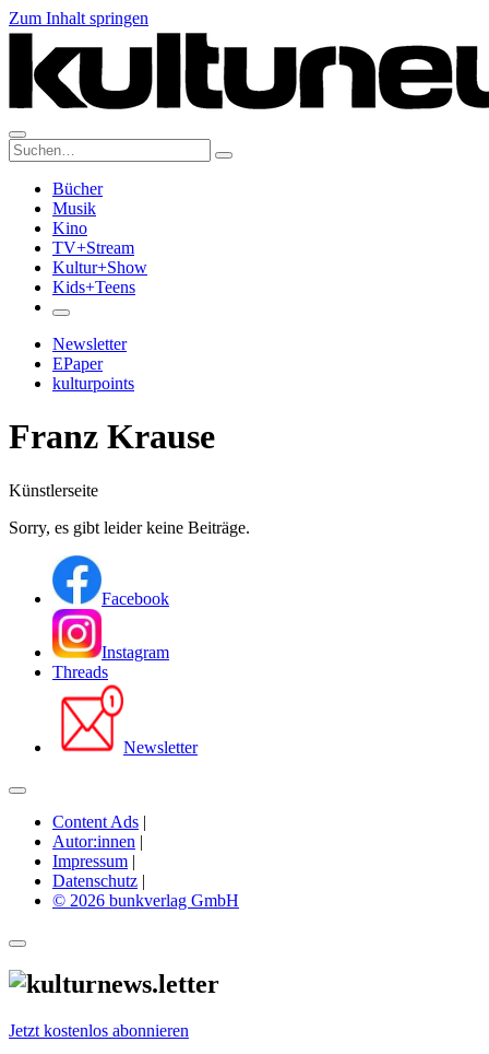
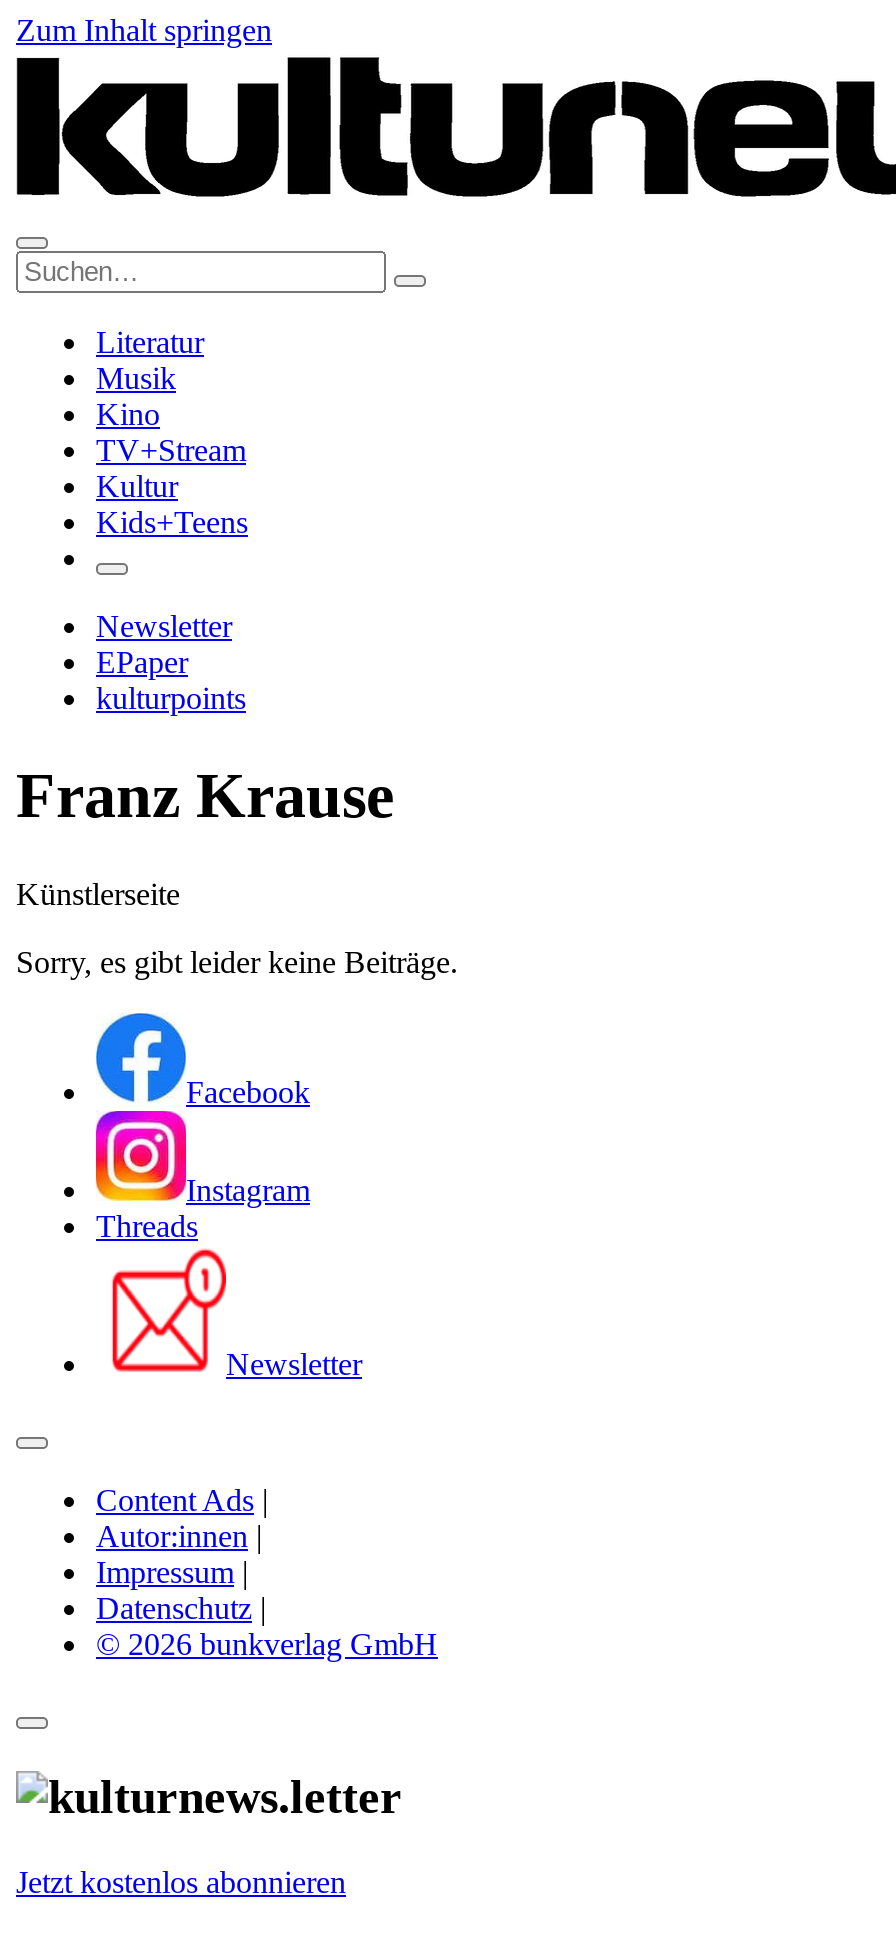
[52,179,103,198] Bücher -> [96,325,204,359] Literatur
[52,258,147,277] Kultur+Show -> [96,469,178,503] Kultur

